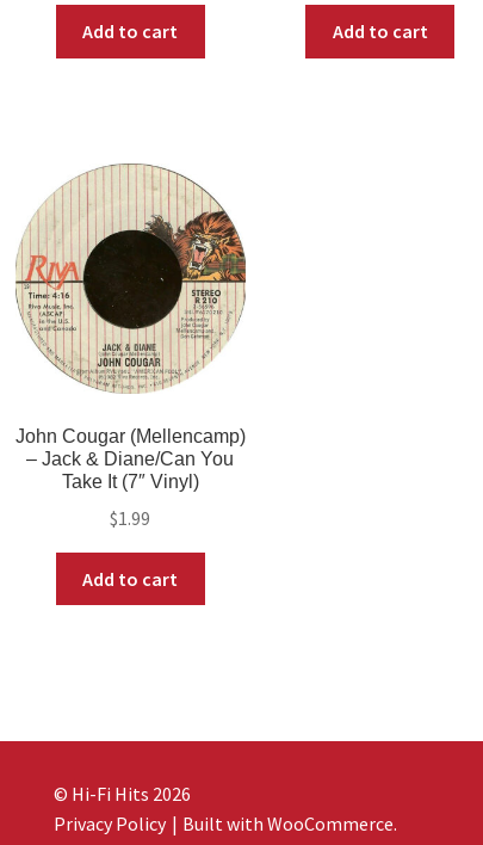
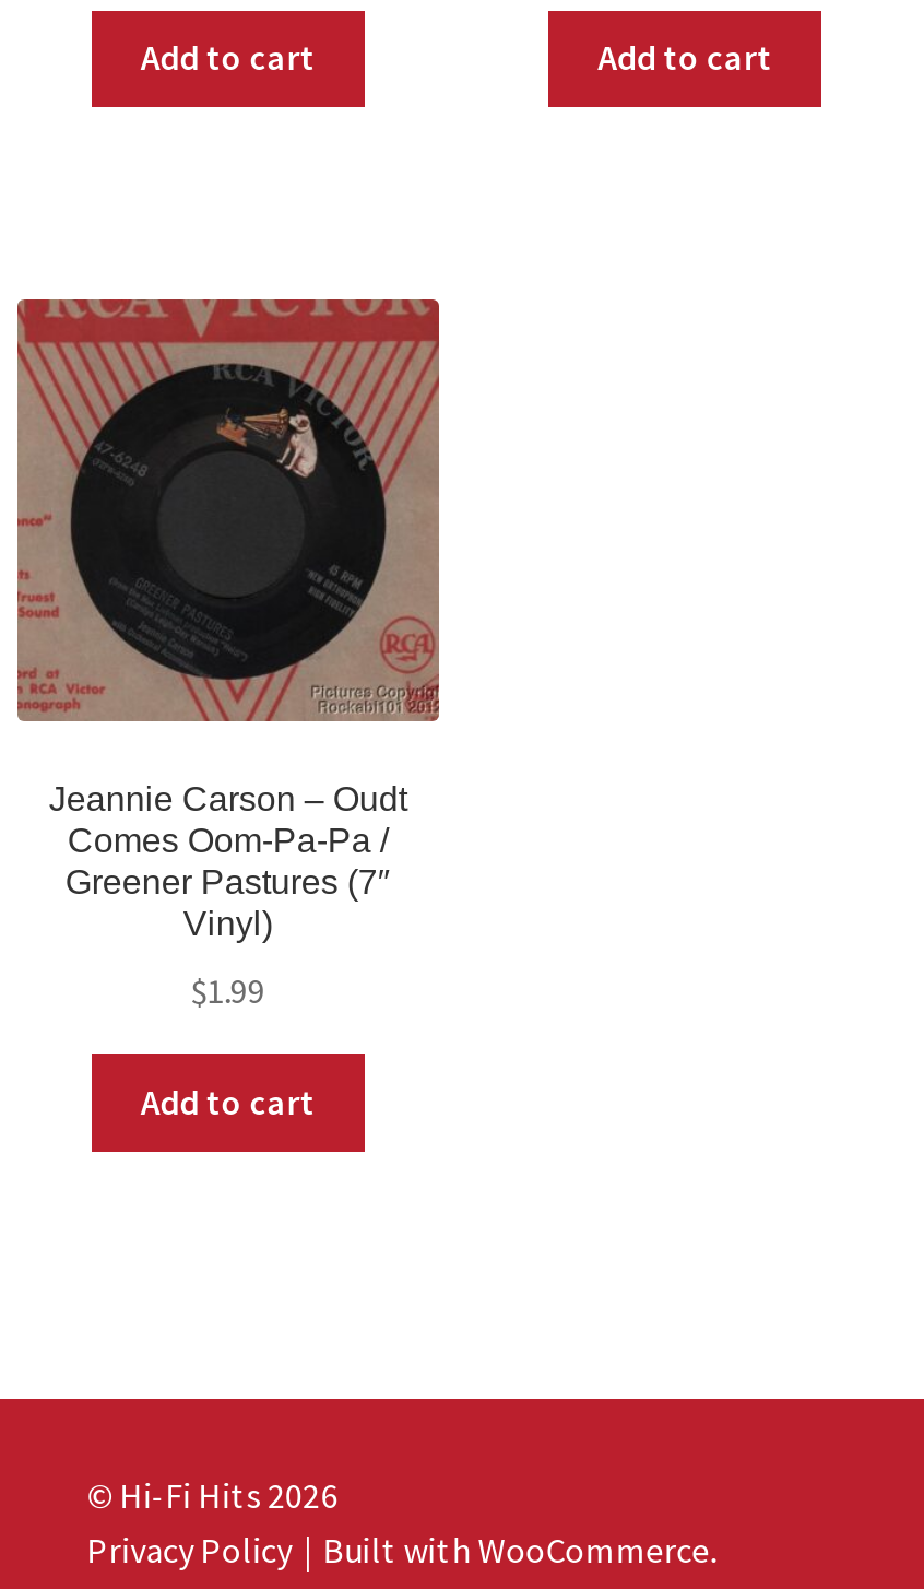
[15,164,246,492] [image] | John Cougar (Mellencamp) | – Jack & Diane/Can You | Take It (7″ Vinyl) -> [15,297,441,942] [image] | Jeannie Carson – Oudt | Comes Oom-Pa-Pa / | Greener Pastures (7″ | Vinyl)

